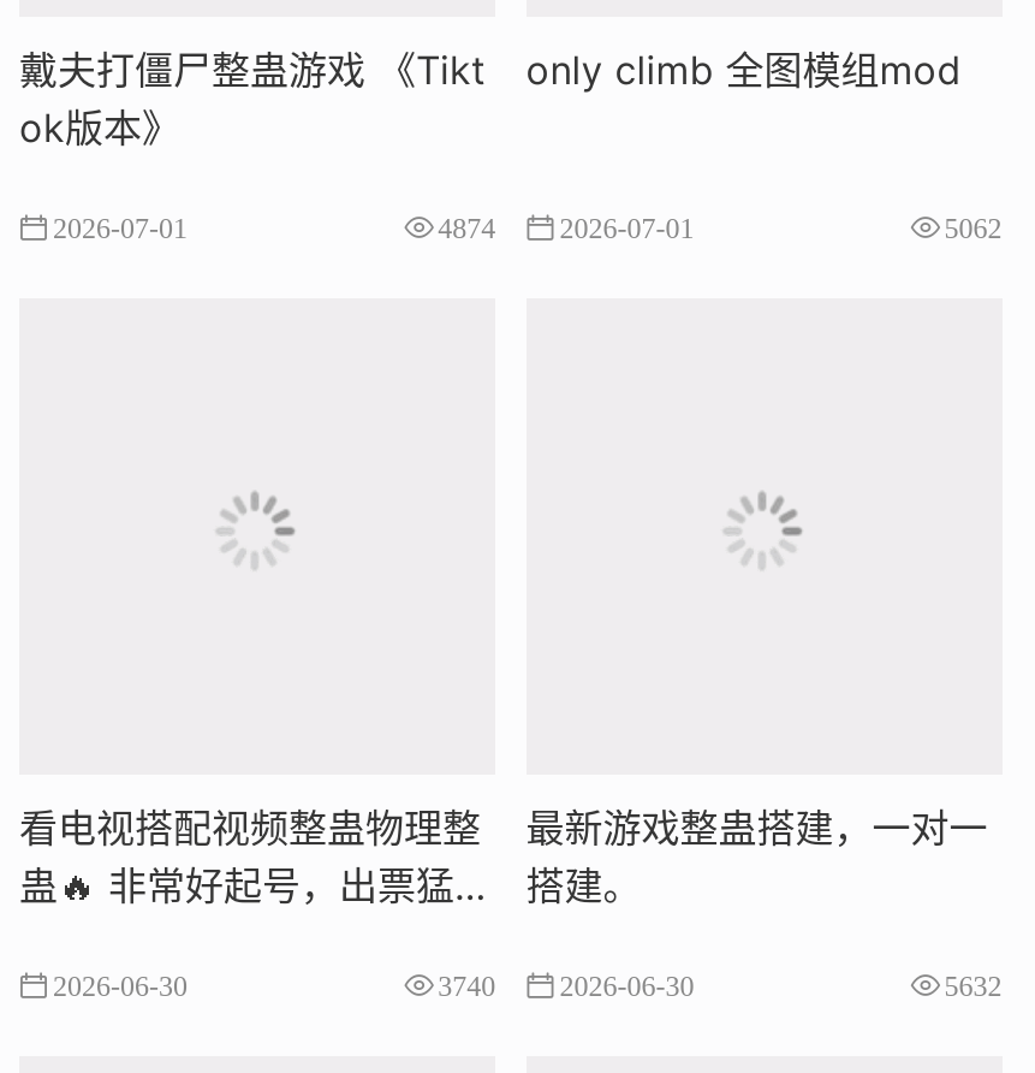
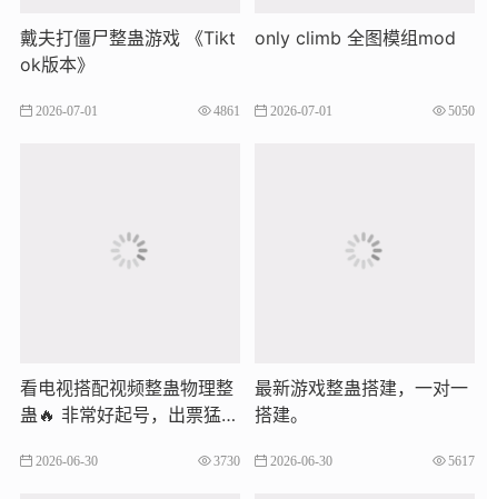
[438,211,496,243] 4874 -> [214,103,240,118] 4861
[944,211,1002,243] 5062 -> [448,103,475,118] 5050
[438,969,496,1000] 3740 -> [214,453,240,468] 3730
[944,969,1002,1000] 5632 -> [448,453,475,468] 5617

